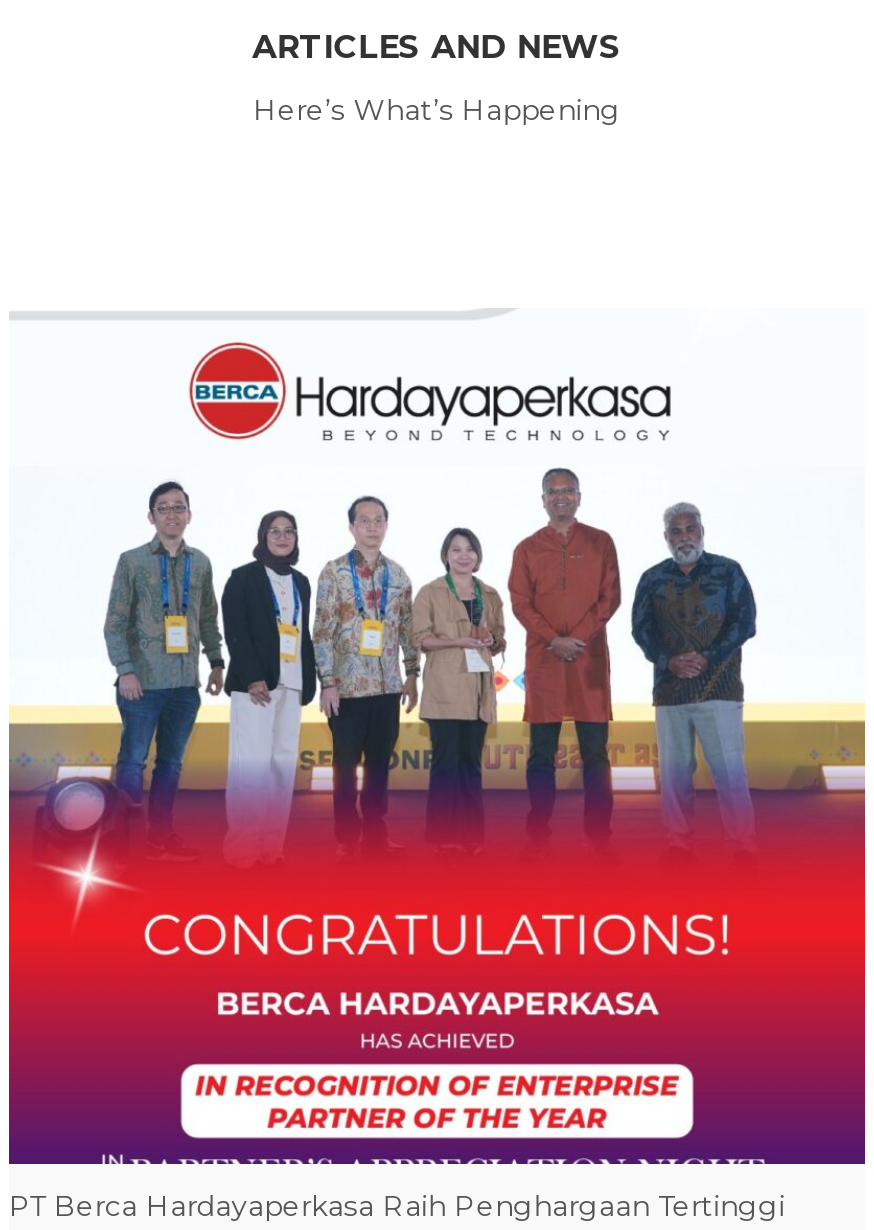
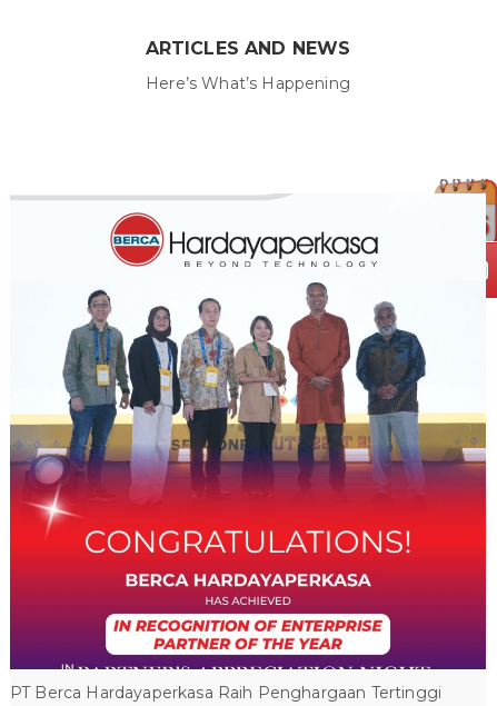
none -> [435,178,494,299] [image]

